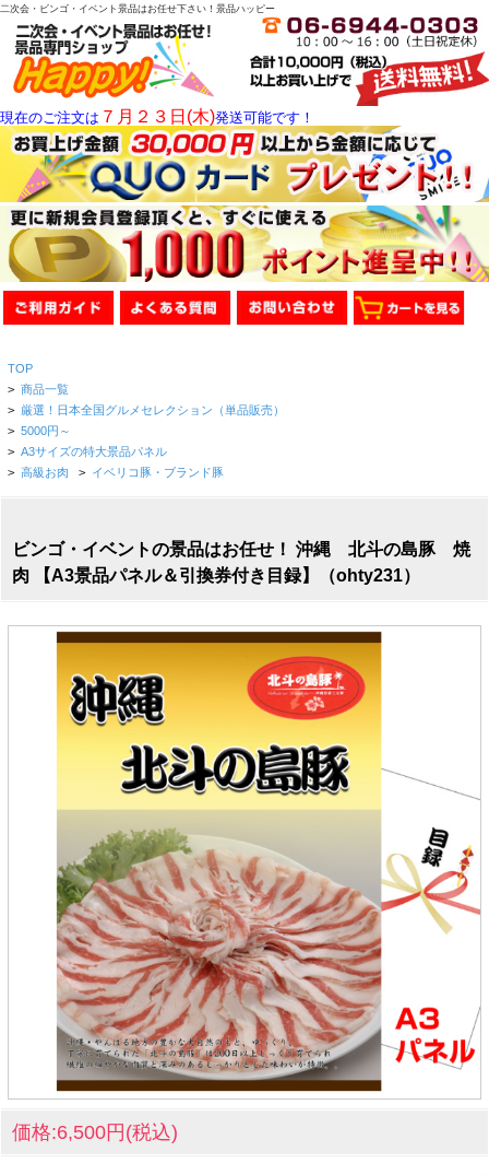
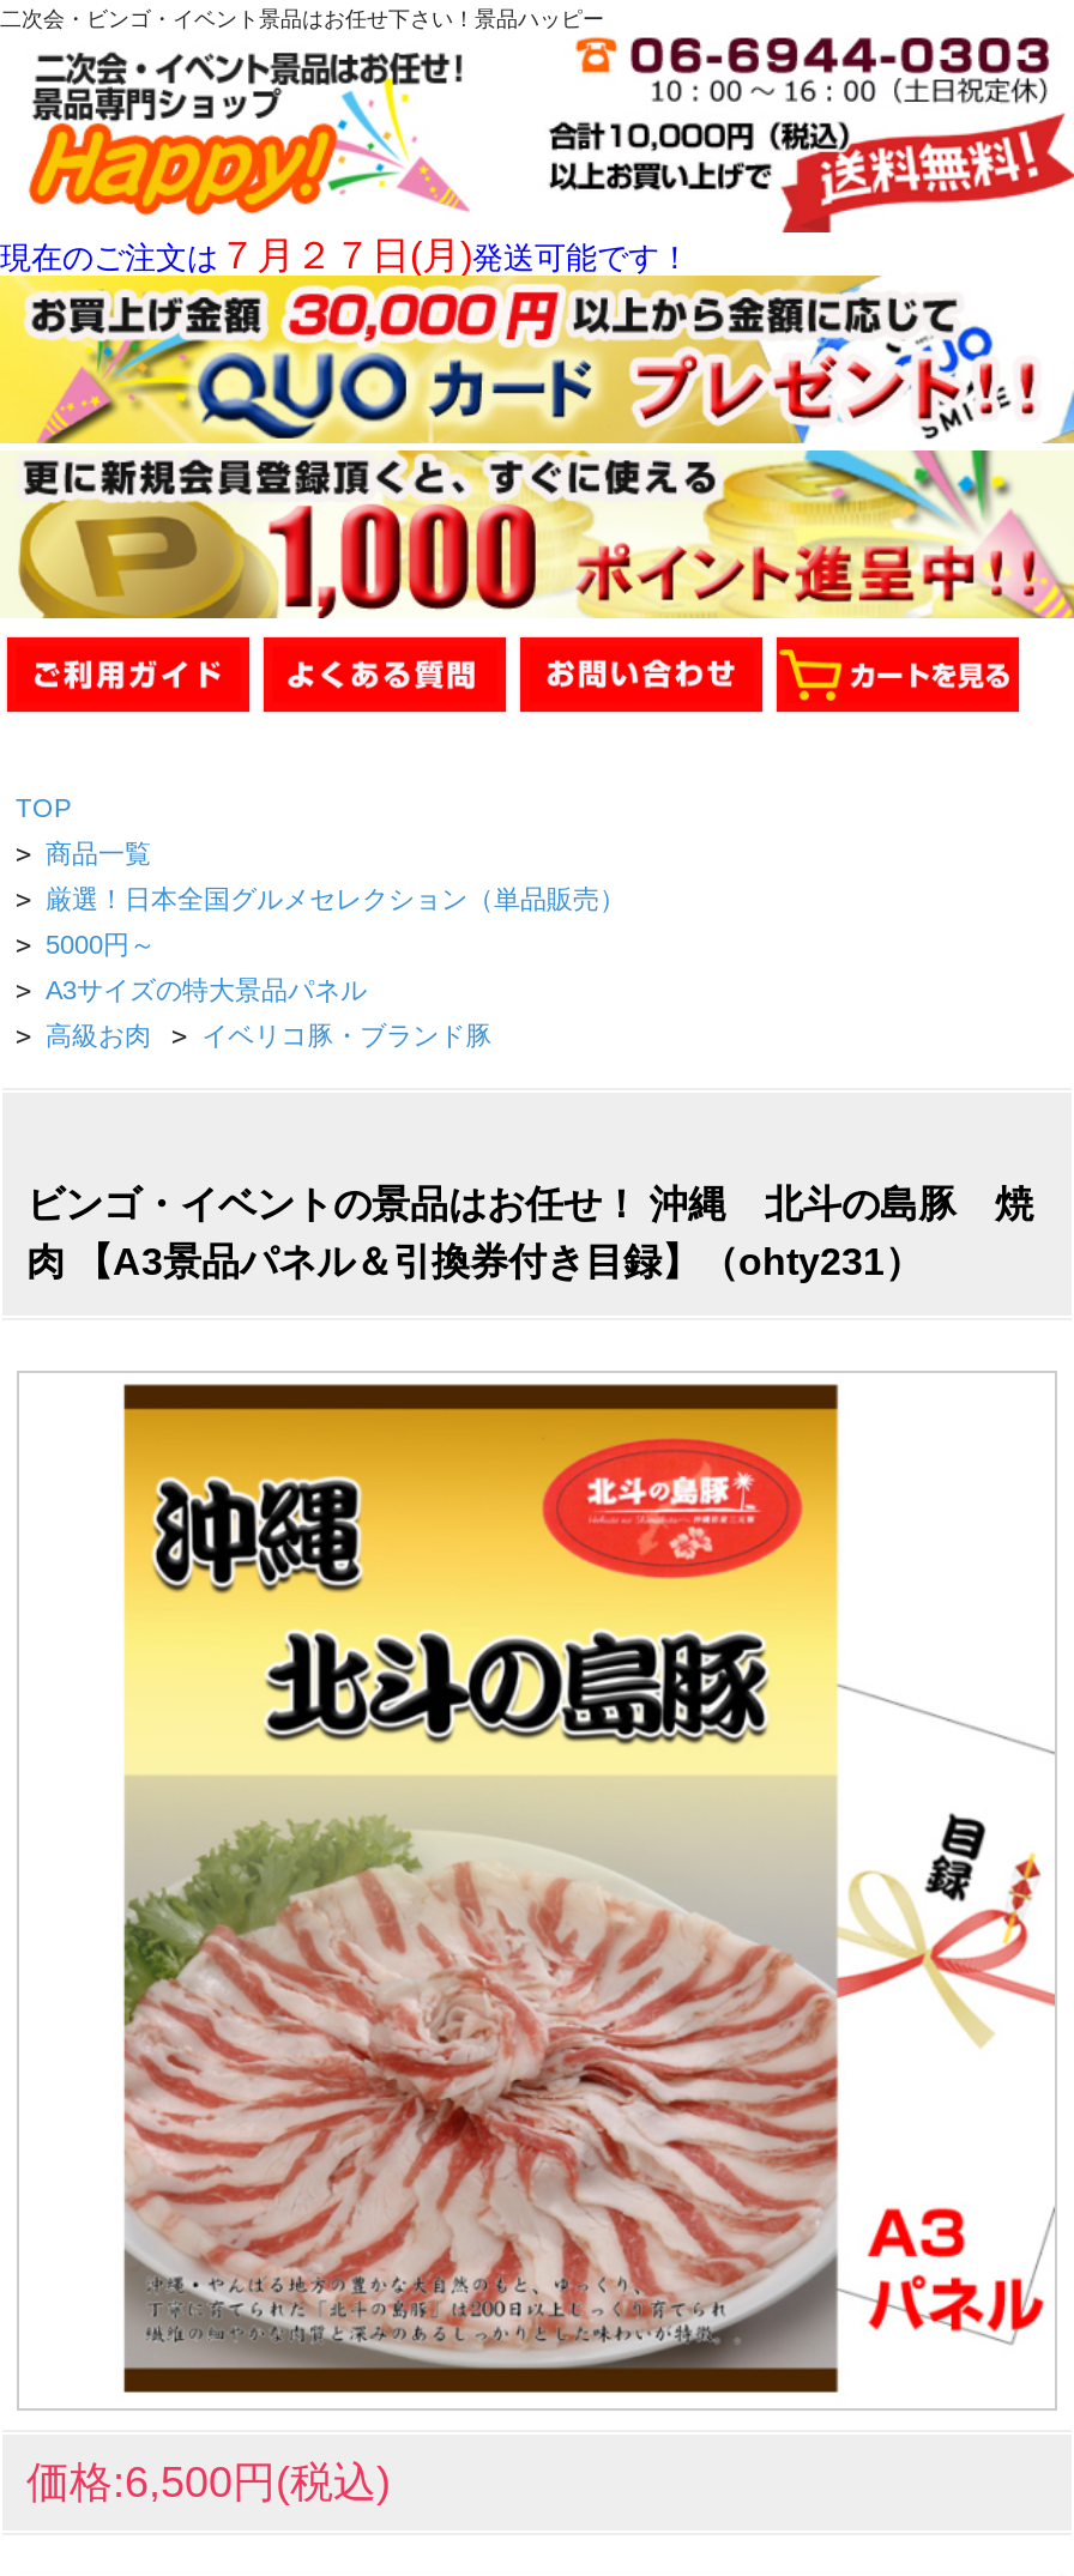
[0,107,314,126] 現在のご注文は７月２３日(木)発送可能です！ -> [0,235,690,276] 現在のご注文は７月２７日(月)発送可能です！

